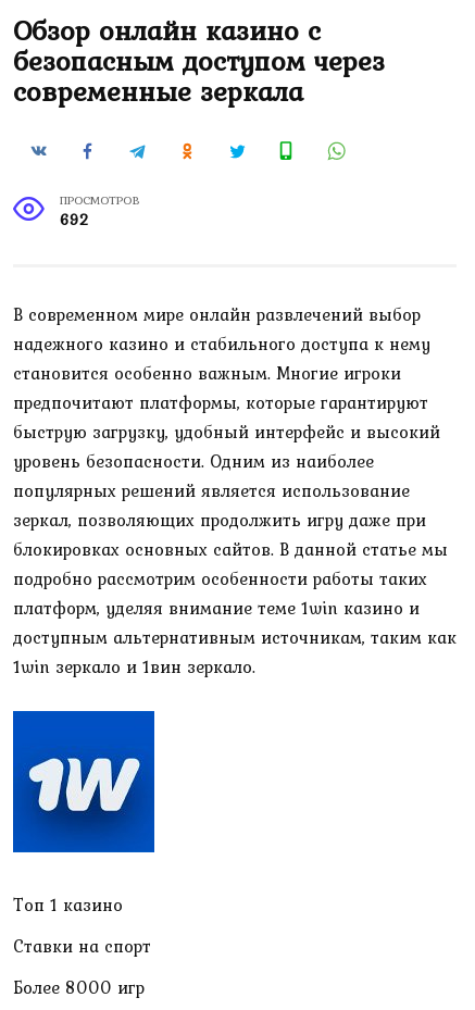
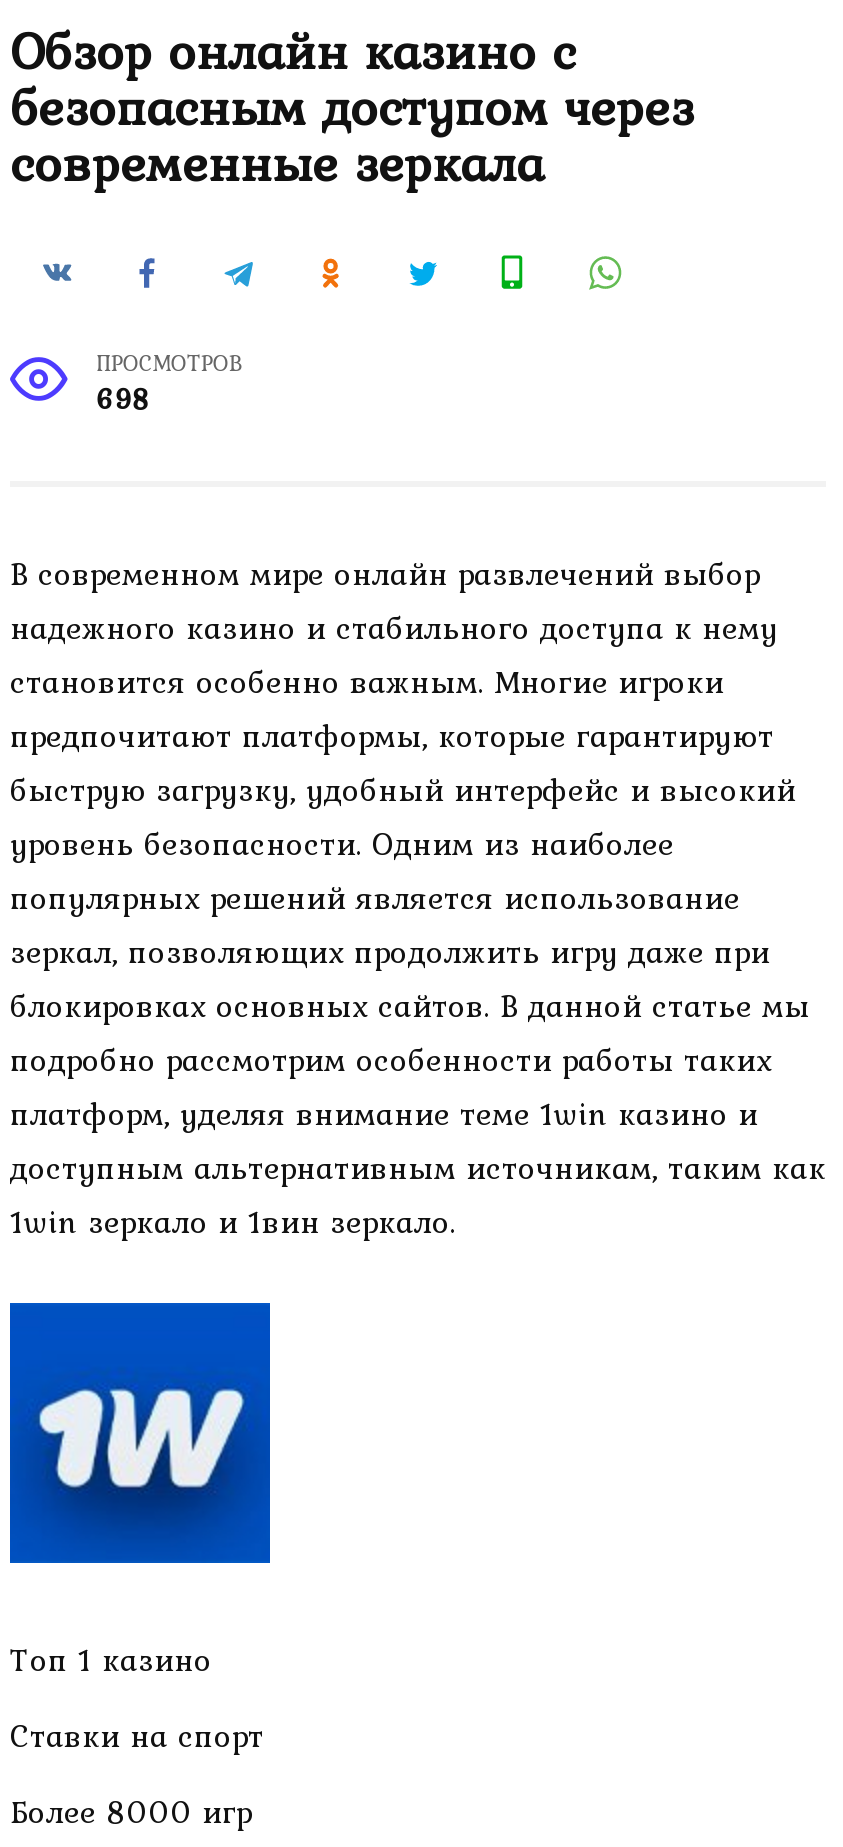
[60,207,89,231] 692 -> [96,376,150,420] 698

